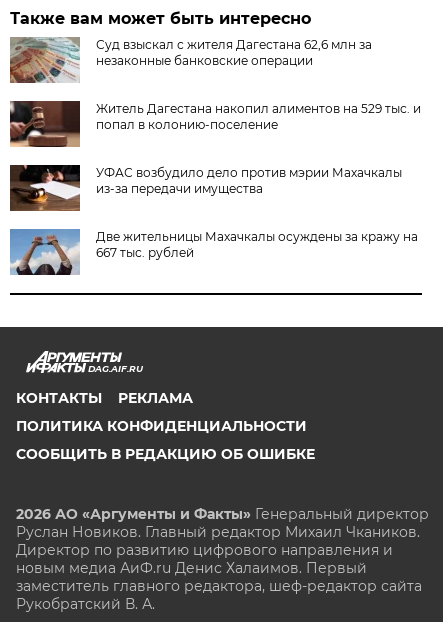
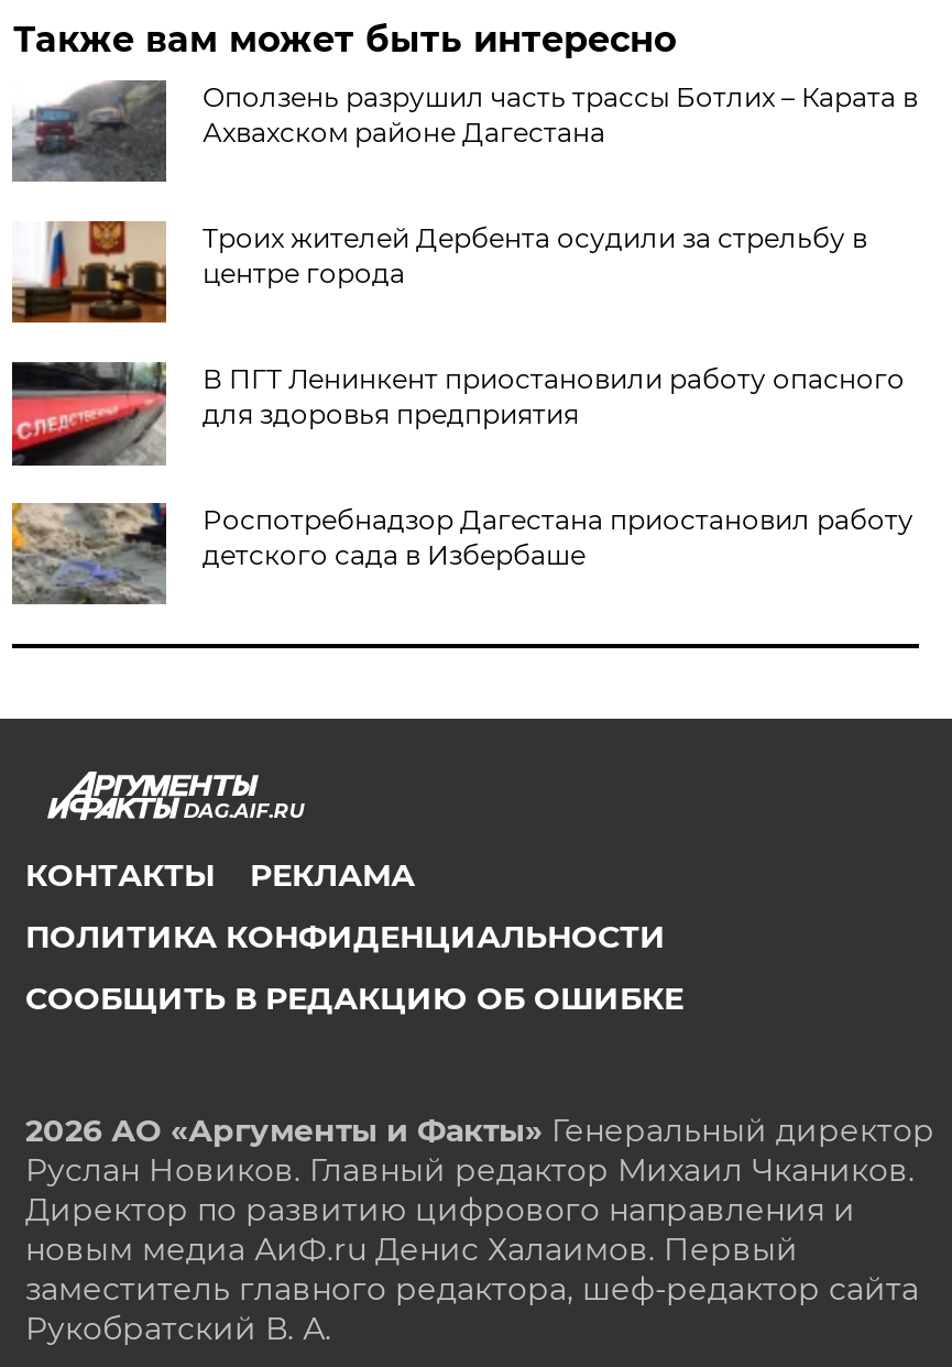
[9,36,372,84] [image] | Суд взыскал с жителя Дагестана 62,6 млн за | незаконные банковские операции -> [10,80,918,184] [image] | Оползень разрушил часть трассы Ботлих – Карата в | Ахвахском районе Дагестана
[9,100,421,148] [image] | Житель Дагестана накопил алиментов на 529 тыс. и | попал в колонию-поселение -> [12,221,867,325] [image] | Троих жителей Дербента осудили за стрельбу в | центре города
[9,164,402,212] [image] | УФАС возбудило дело против мэрии Махачкалы | из-за передачи имущества -> [10,360,904,466] [image] | В ПГТ Ленинкент приостановили работу опасного | для здоровья предприятия
[9,228,418,276] [image] | Две жительницы Махачкалы осуждены за кражу на | 667 тыс. рублей -> [10,501,913,606] [image] | Роспотребнадзор Дагестана приостановил работу | детского сада в Избербаше

